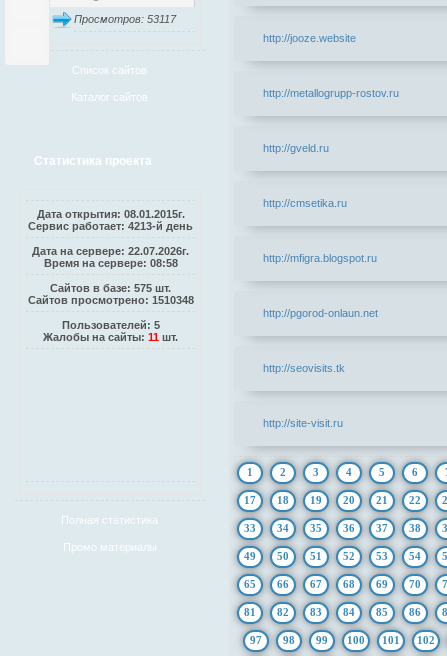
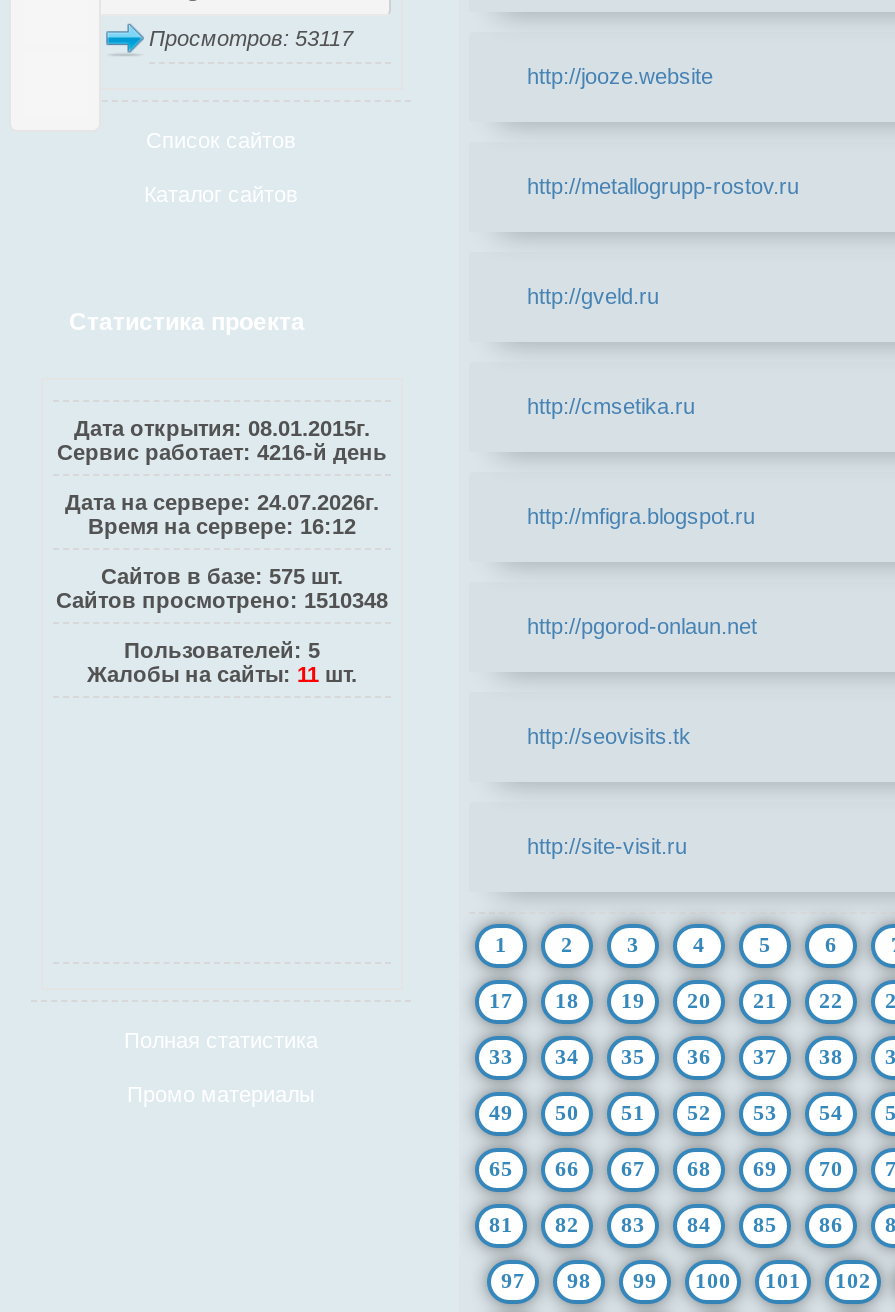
[28,219,193,231] Сервис работает: 4213-й день -> [57,439,387,463] Сервис работает: 4216-й день
[32,244,189,256] Дата на сервере: 22.07.2026г. -> [65,489,379,513] Дата на сервере: 24.07.2026г.
[43,256,177,268] Время на сервере: 08:58 -> [88,513,356,537] Время на сервере: 16:12

